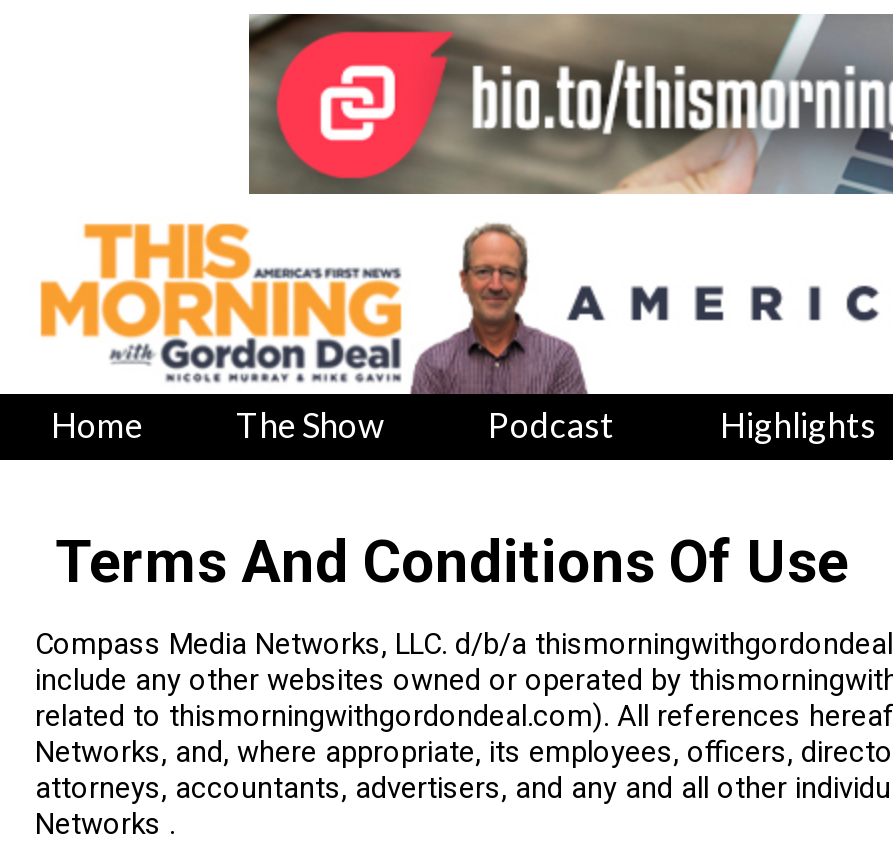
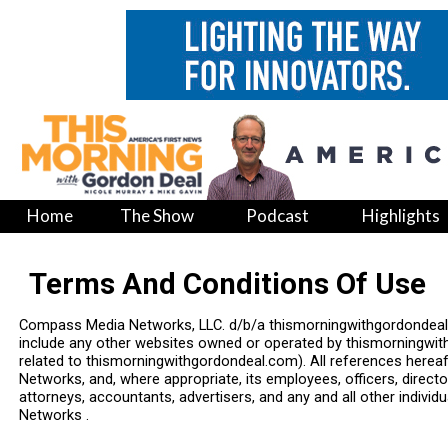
[247,12,887,196] [image] -> [125,9,445,101] [image]

